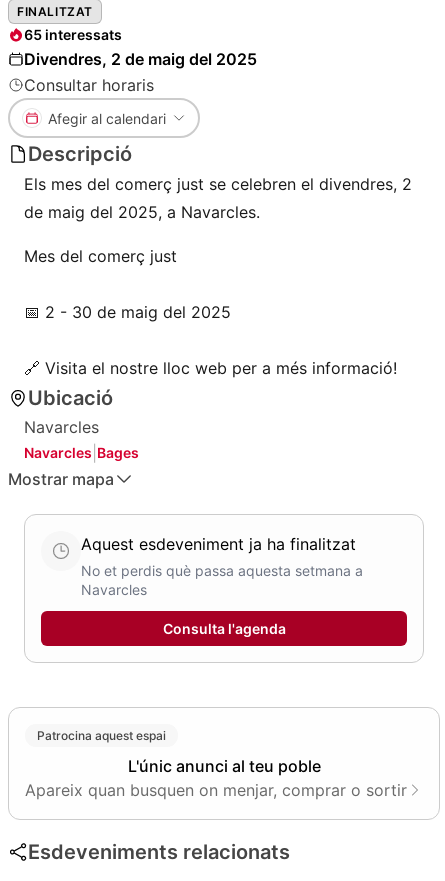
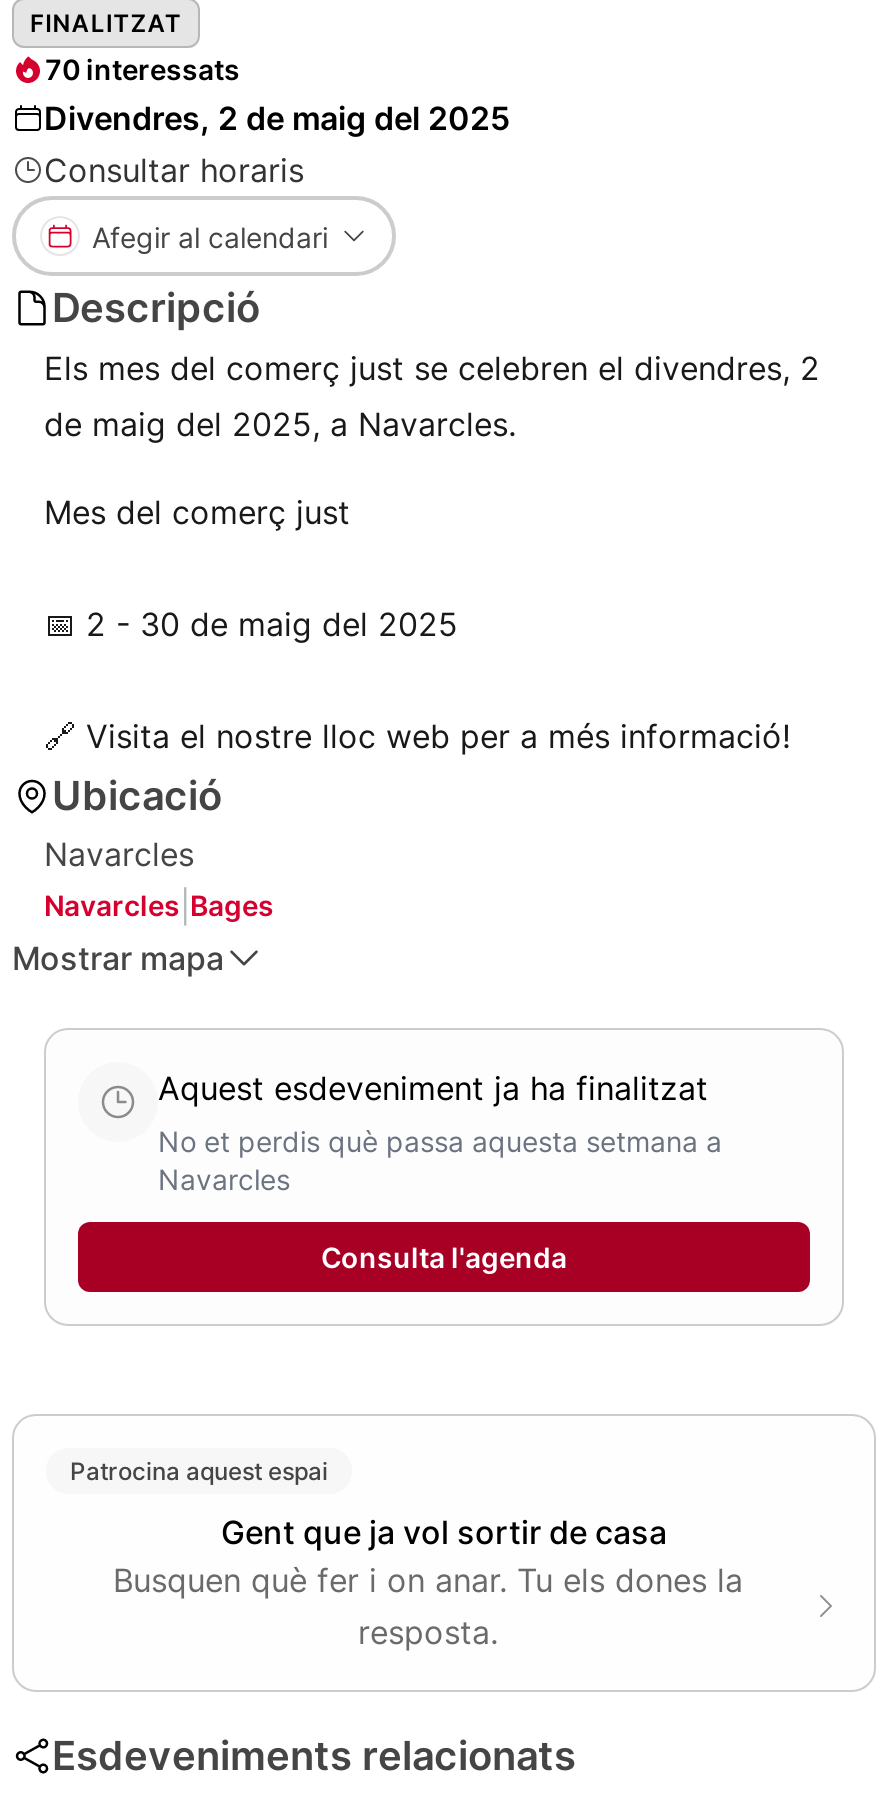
[24,26,122,43] 65 interessats -> [44,52,240,86] 70 interessats
[25,756,407,800] L'únic anunci al teu poble | Apareix quan busquen on menjar, comprar o sortir -> [113,1512,743,1652] Gent que ja vol sortir de casa | Busquen què fer i on anar. Tu els dones la | resposta.

